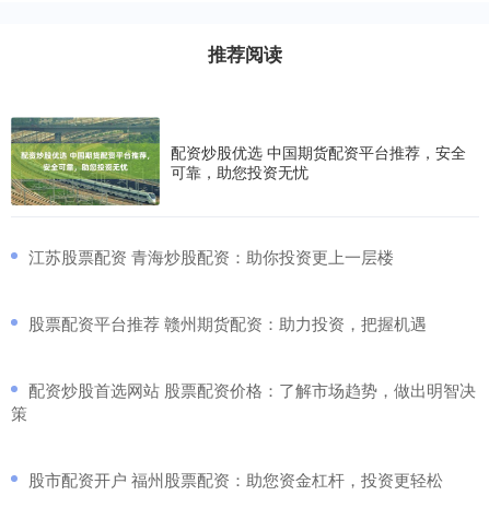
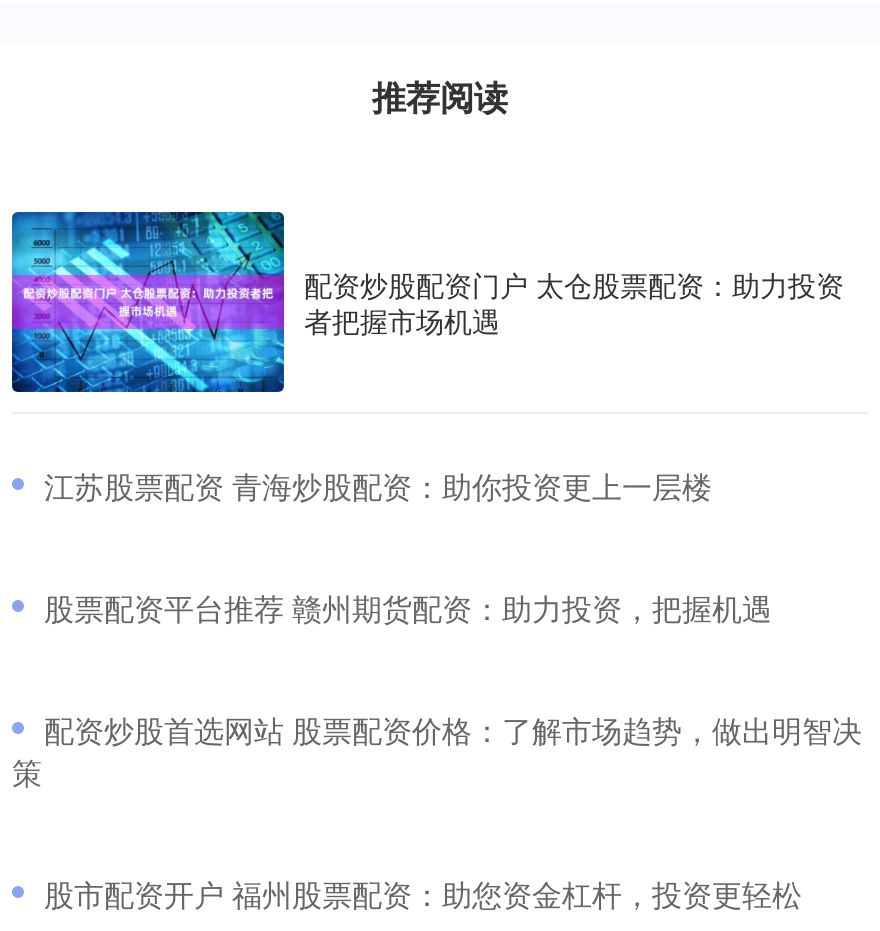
[10,117,466,207] [image] | 配资炒股优选 中国期货配资平台推荐，安全 | 可靠，助您投资无忧 -> [10,210,844,394] [image] | 配资炒股配资门户 太仓股票配资：助力投资 | 者把握市场机遇

